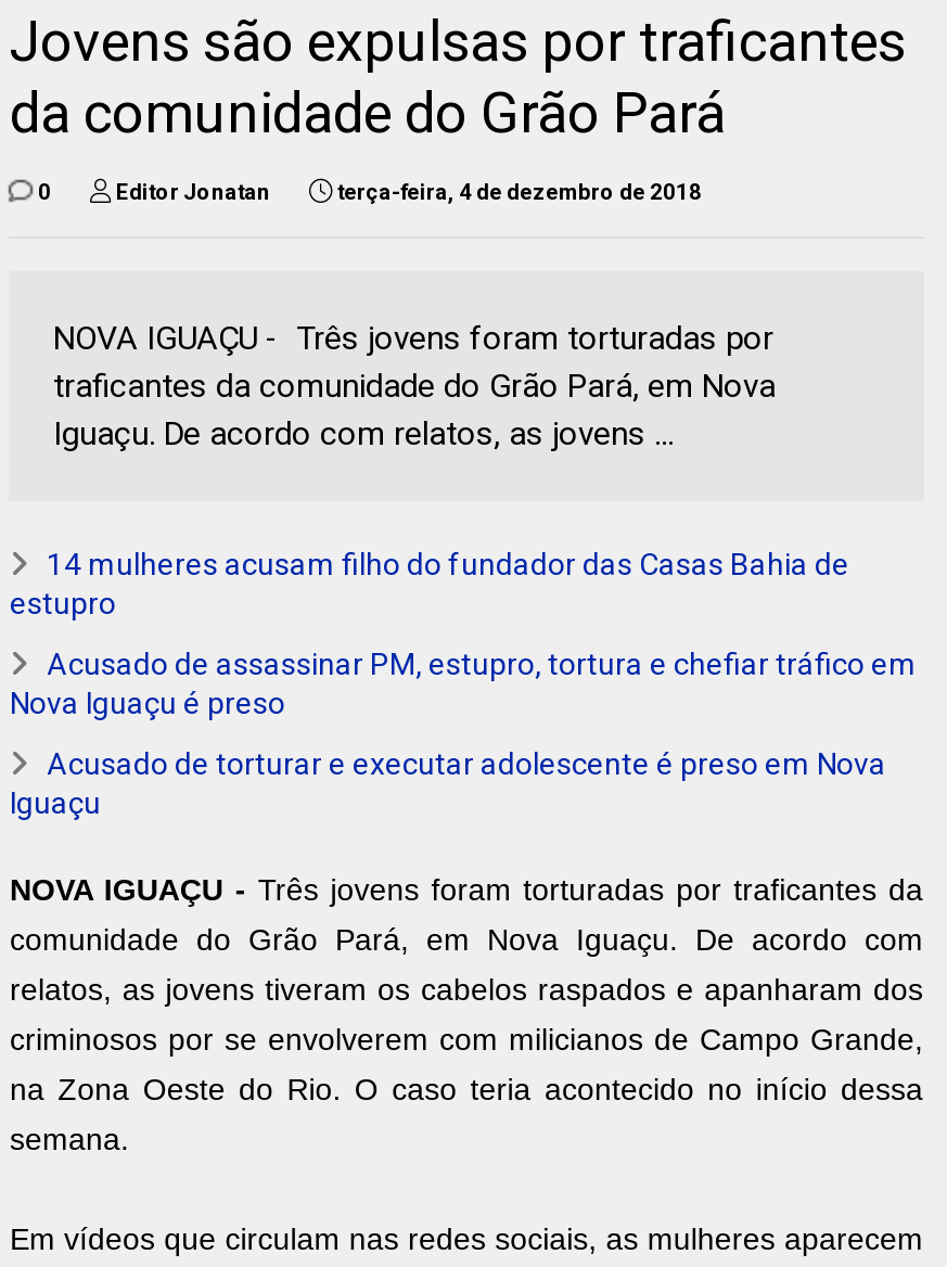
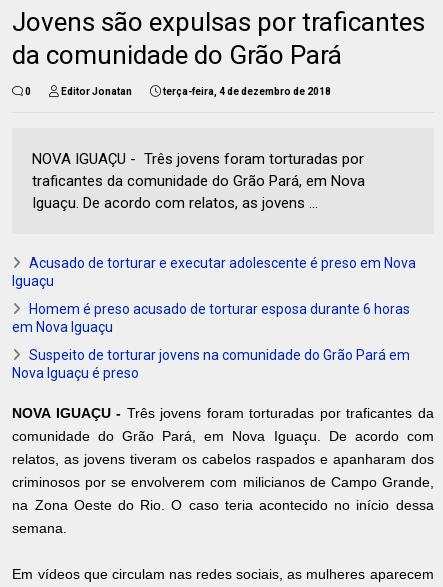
[10,548,916,682] 14 mulheres acusam filho do fundador das Casas Bahia de | estupro | Acusado de assassinar PM, estupro, tortura e chefiar tráfico em -> none
moved [10,687,285,721] -> [12,365,139,381]: Nova Iguaçu é preso
moved [10,747,886,821] -> [12,255,416,289]: Acusado de torturar e executar adolescente é preso em Nova | Iguaçu
none -> [12,301,410,363] Homem é preso acusado de torturar esposa durante 6 horas | em Nova Iguaçu | Suspeito de torturar jovens na comunidade do Grão Pará em

